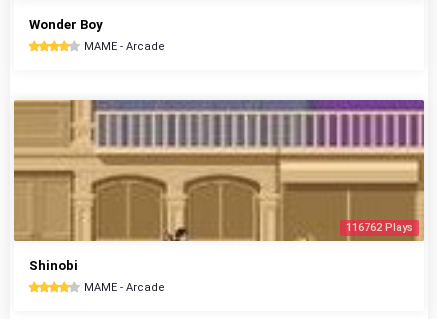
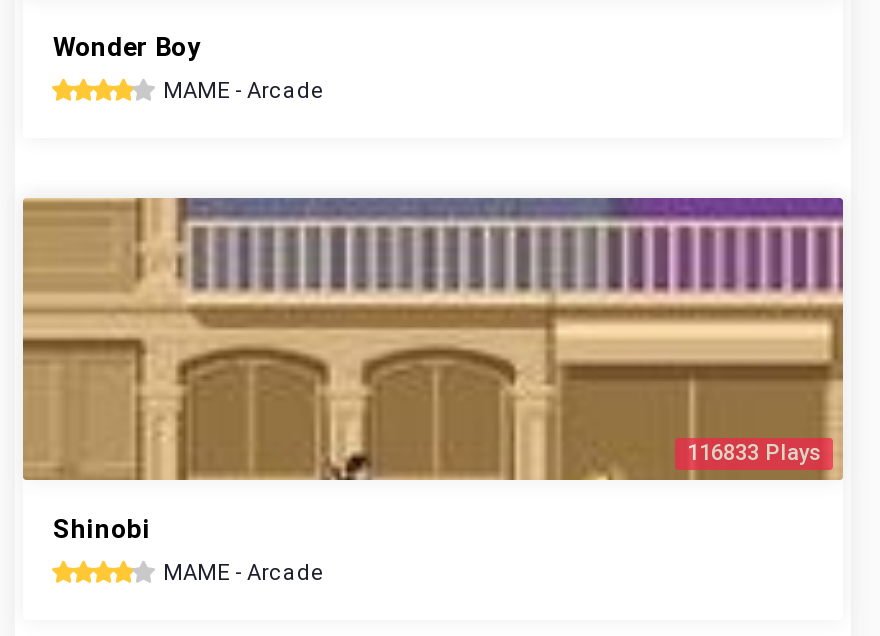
[346,221,413,234] 116762 Plays -> [687,440,821,466] 116833 Plays

